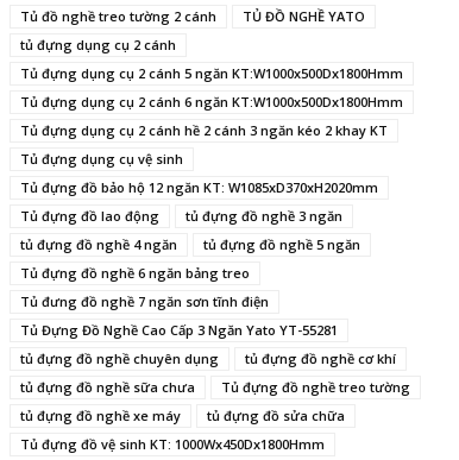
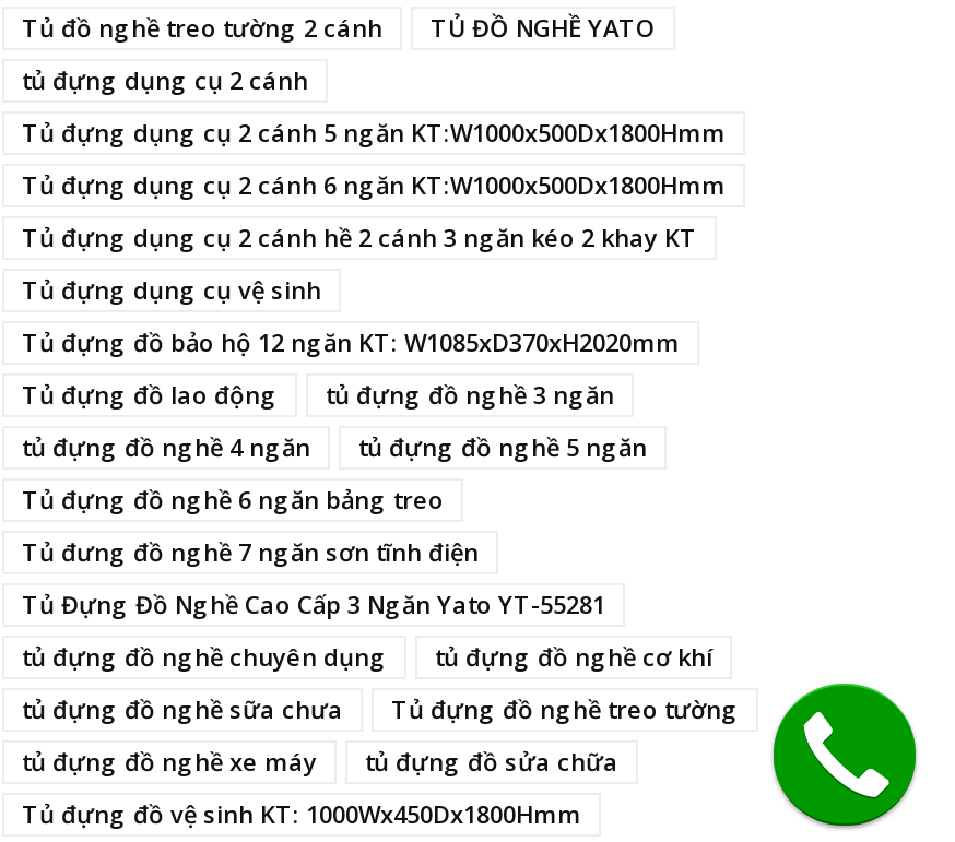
none -> [771,681,918,830] [image]

